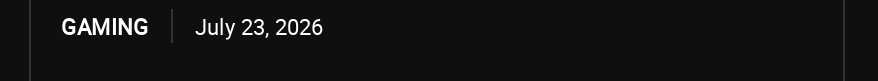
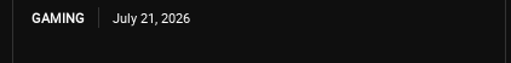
[61,11,323,41] GAMING July 23, 2026 -> [31,8,190,27] GAMING July 21, 2026

